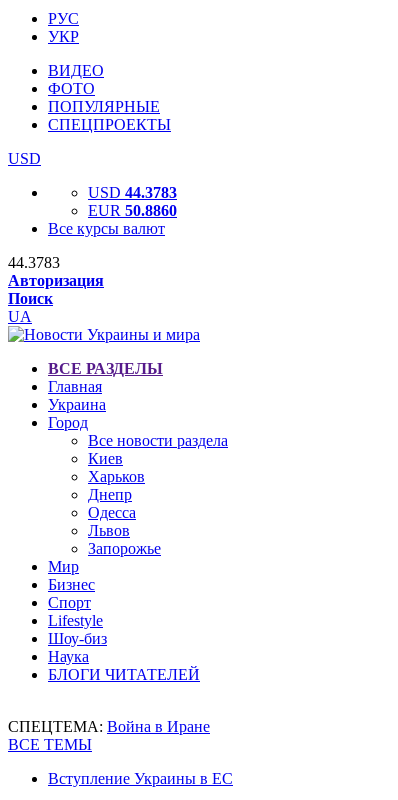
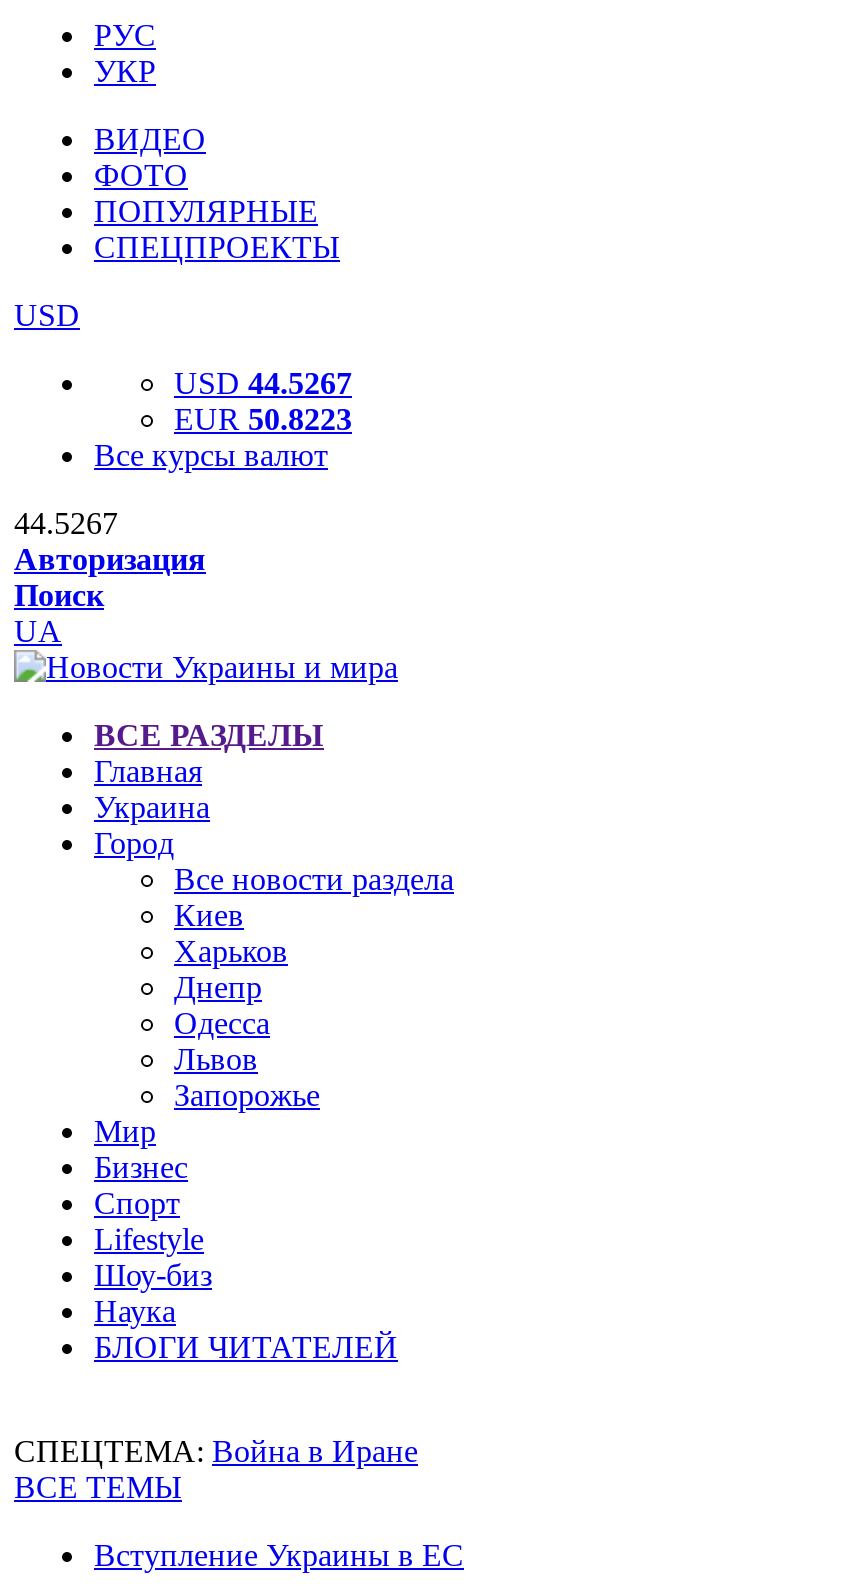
[88,184,177,201] USD 44.3783 -> [174,366,352,400] USD 44.5267
[88,202,177,219] EUR 50.8860 -> [174,402,352,436] EUR 50.8223
[8,254,60,271] 44.3783 -> [14,506,118,540] 44.5267

